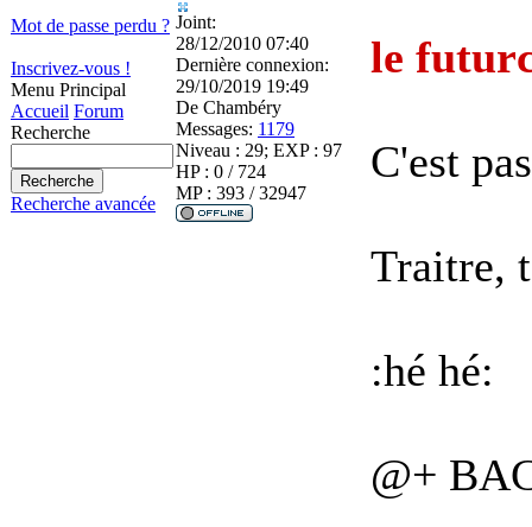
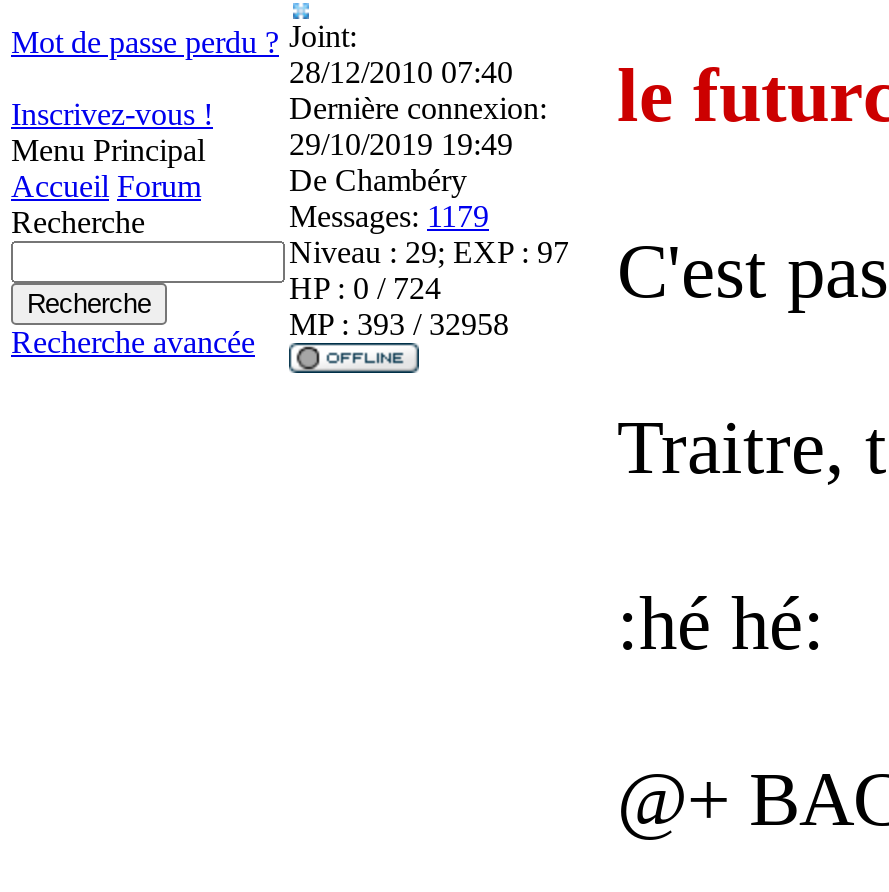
[176,183,306,203] MP : 393 / 32947 -> [289,307,509,341] MP : 393 / 32958

